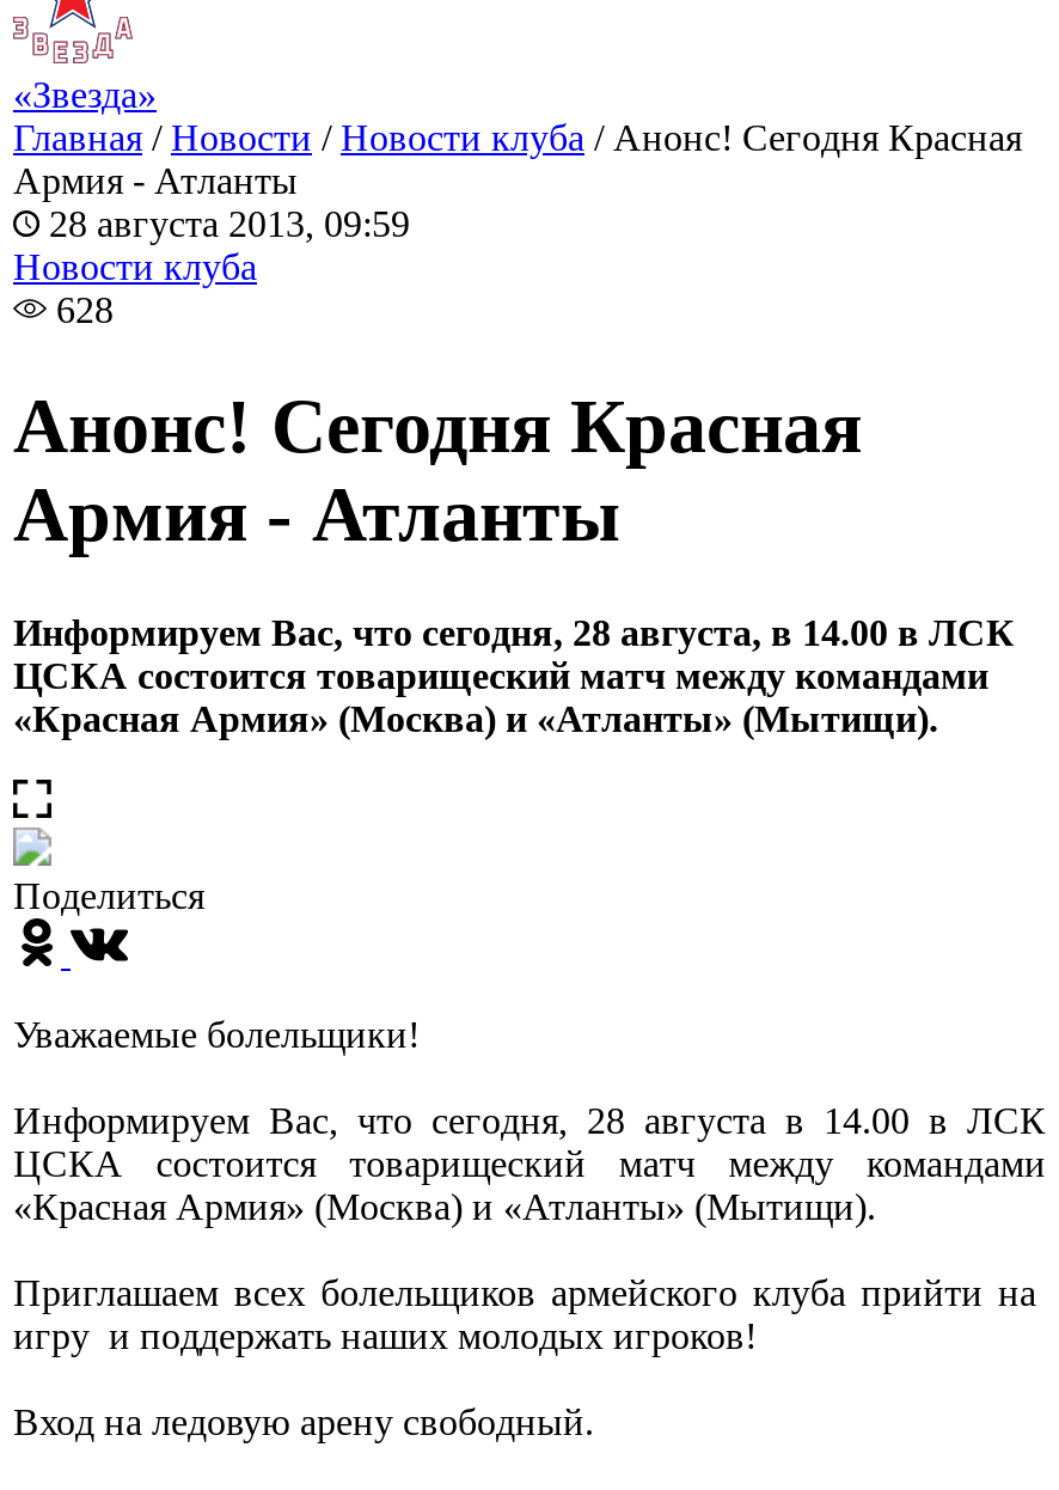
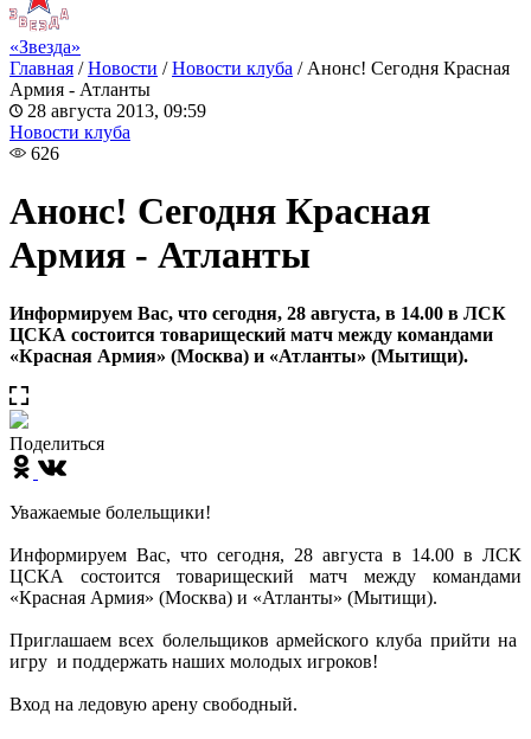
[47,289,114,330] 628 -> [26,143,59,163] 626

